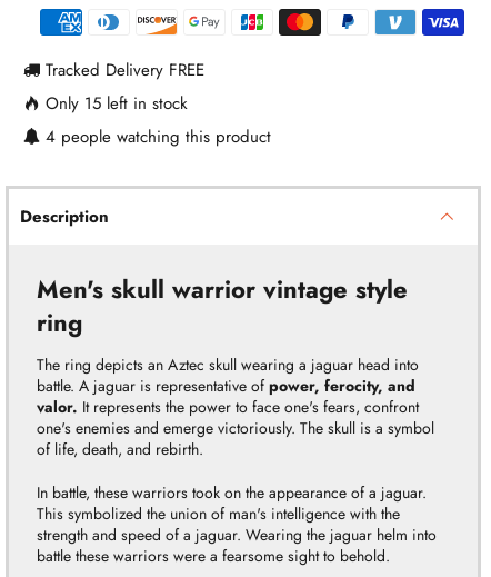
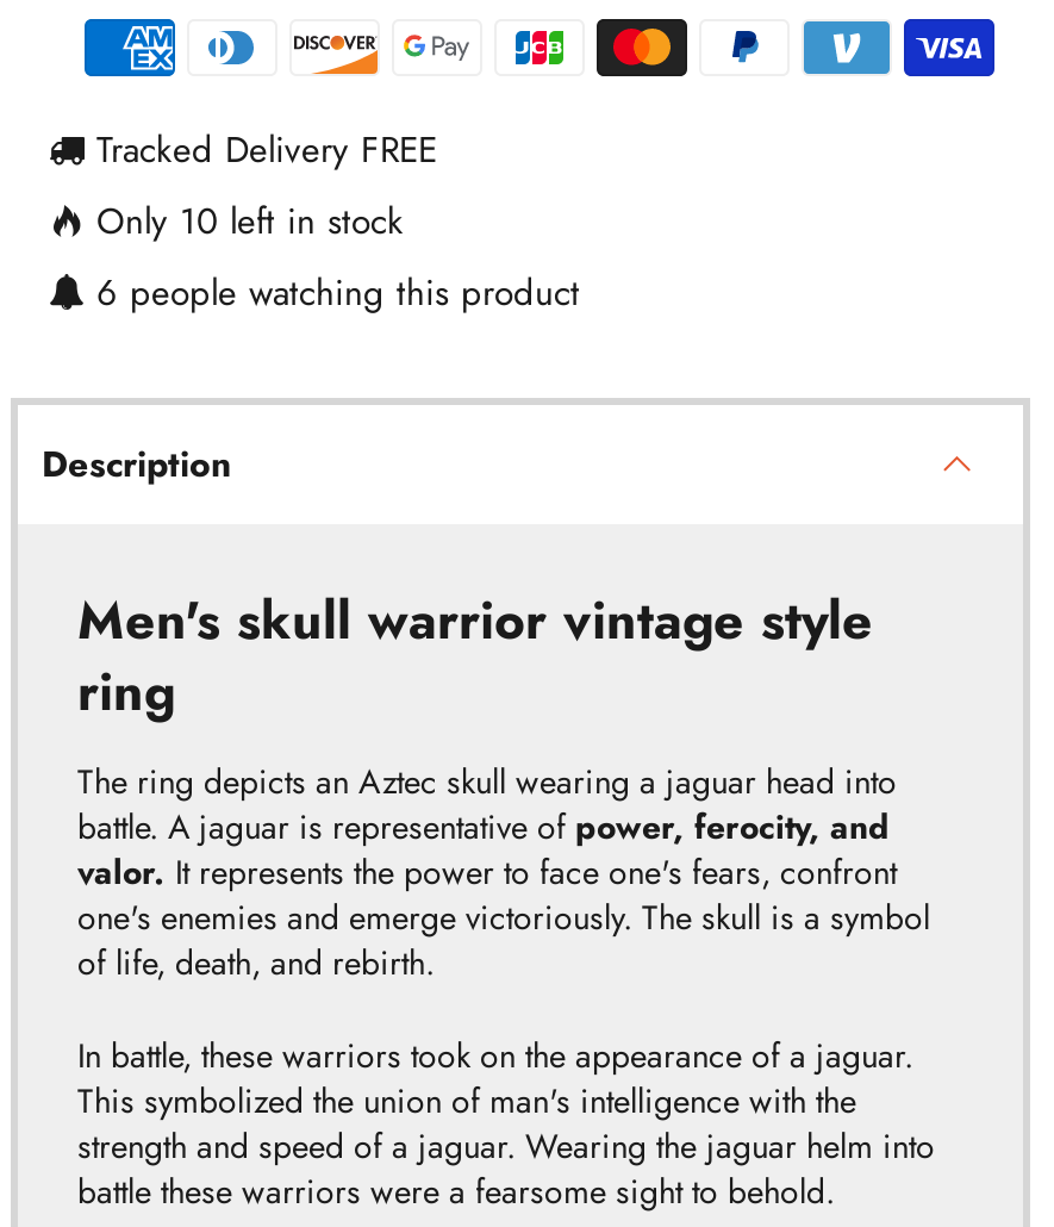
[40,91,188,115] Only 15 left in stock -> [85,195,404,247] Only 10 left in stock
[46,124,271,149] 4 people watching this product -> [96,266,580,319] 6 people watching this product

